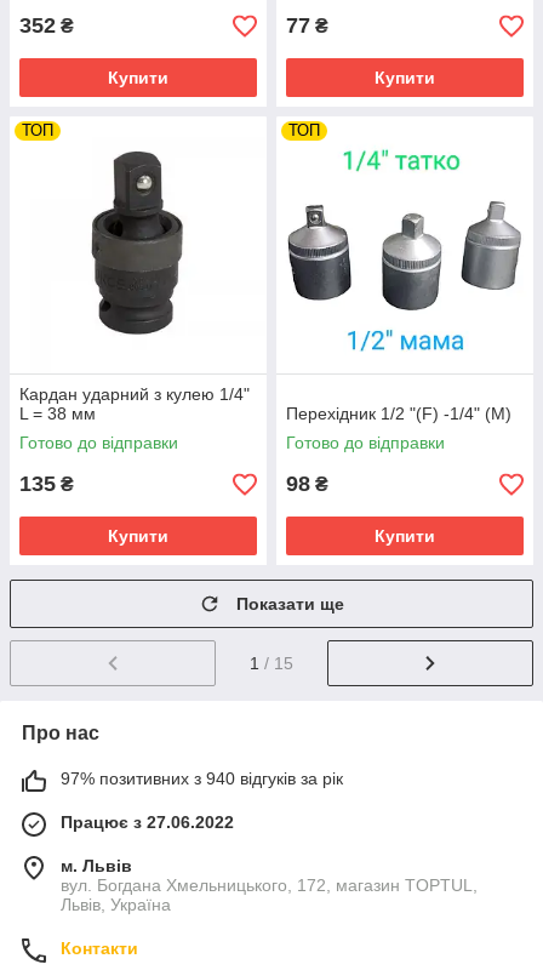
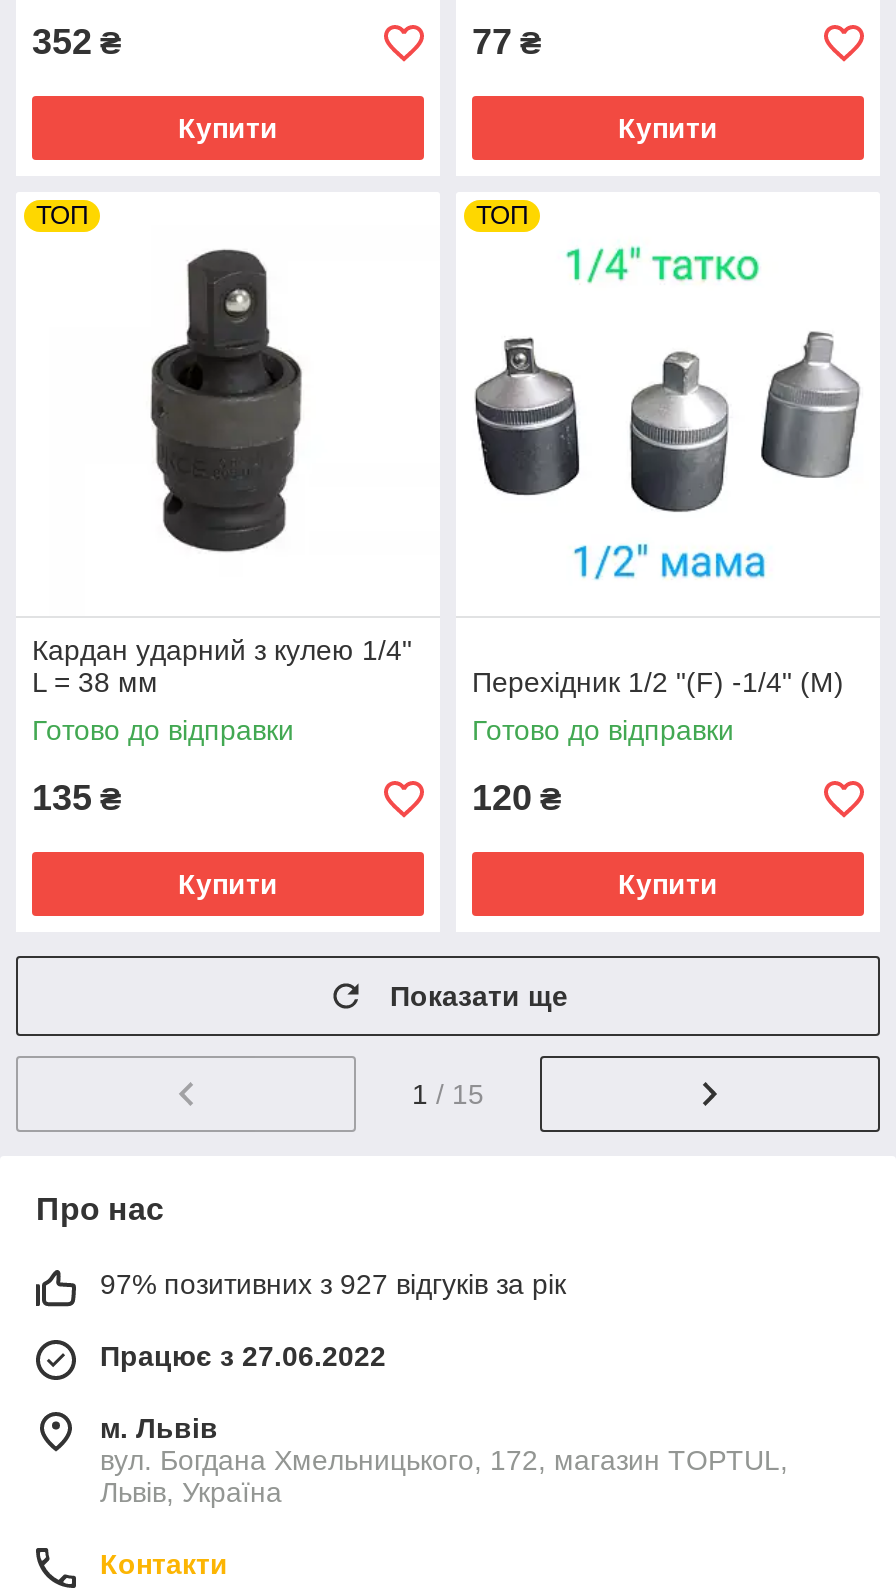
[286,472,328,496] 98 ₴ -> [472,778,562,818] 120 ₴
[61,769,343,788] 97% позитивних з 940 відгуків за рік -> [100,1268,566,1300] 97% позитивних з 927 відгуків за рік

